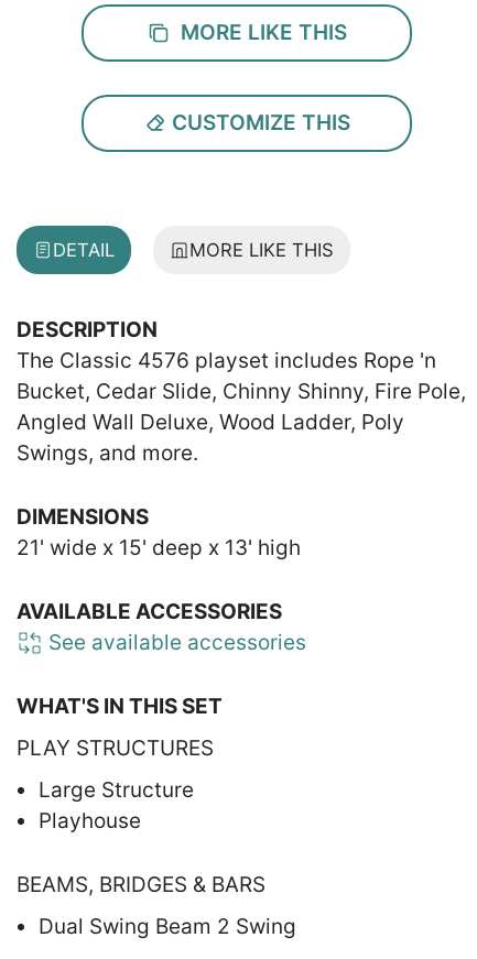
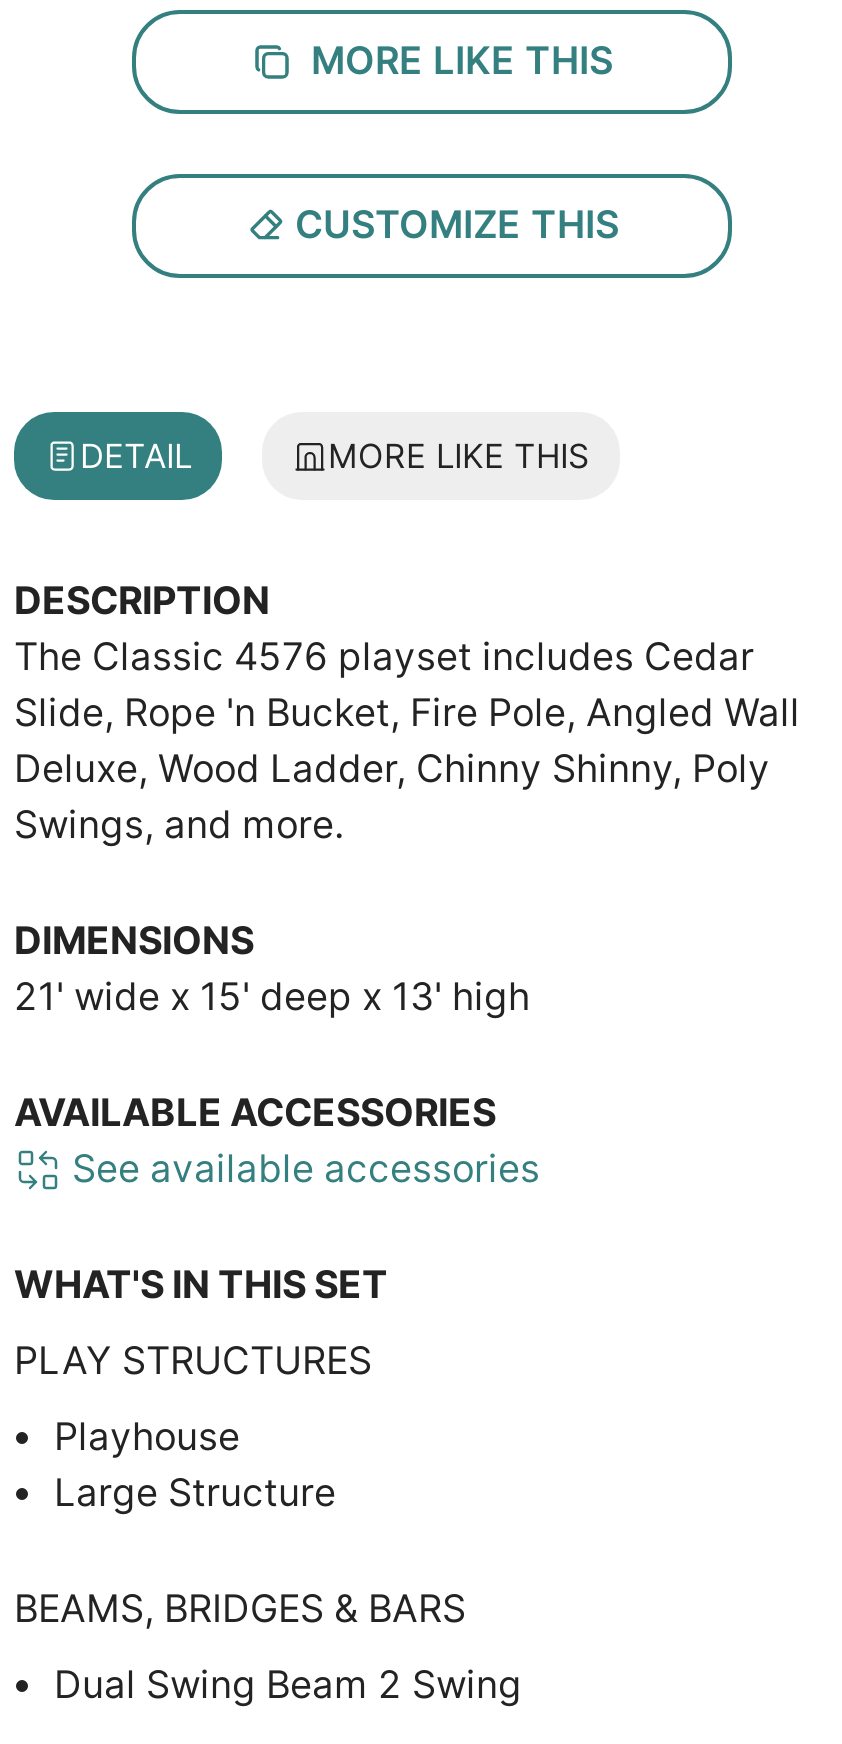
[17,348,466,435] The Classic 4576 playset includes Rope 'n | Bucket, Cedar Slide, Chinny Shinny, Fire Pole, | Angled Wall Deluxe, Wood Ladder, Poly -> [14,633,800,791] The Classic 4576 playset includes Cedar | Slide, Rope 'n Bucket, Fire Pole, Angled Wall | Deluxe, Wood Ladder, Chinny Shinny, Poly
moved [39,777,194,802] -> [54,1469,336,1515]: Large Structure
moved [39,808,141,833] -> [54,1413,240,1459]: Playhouse

